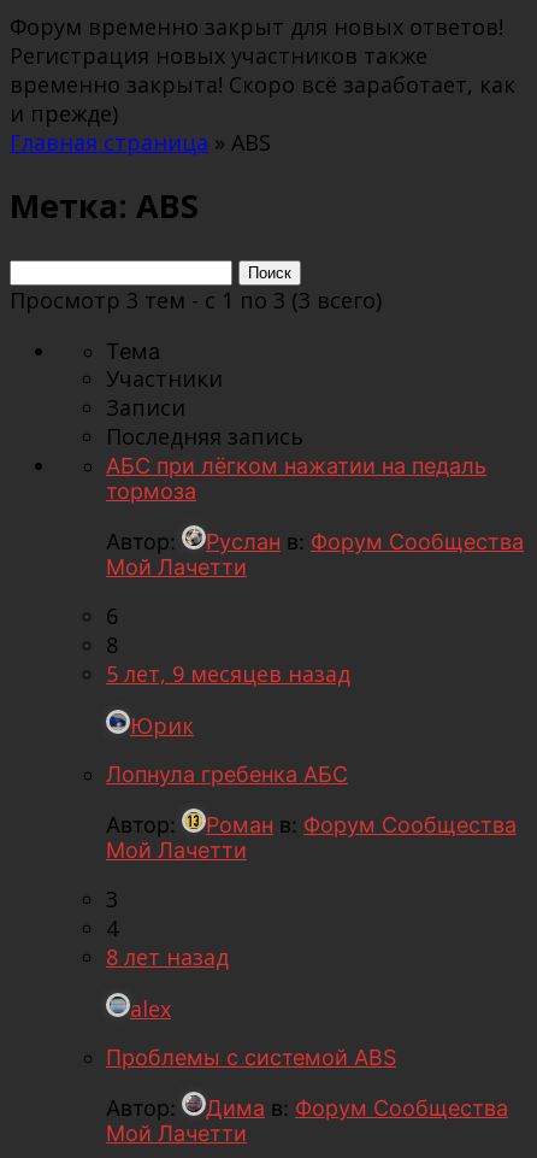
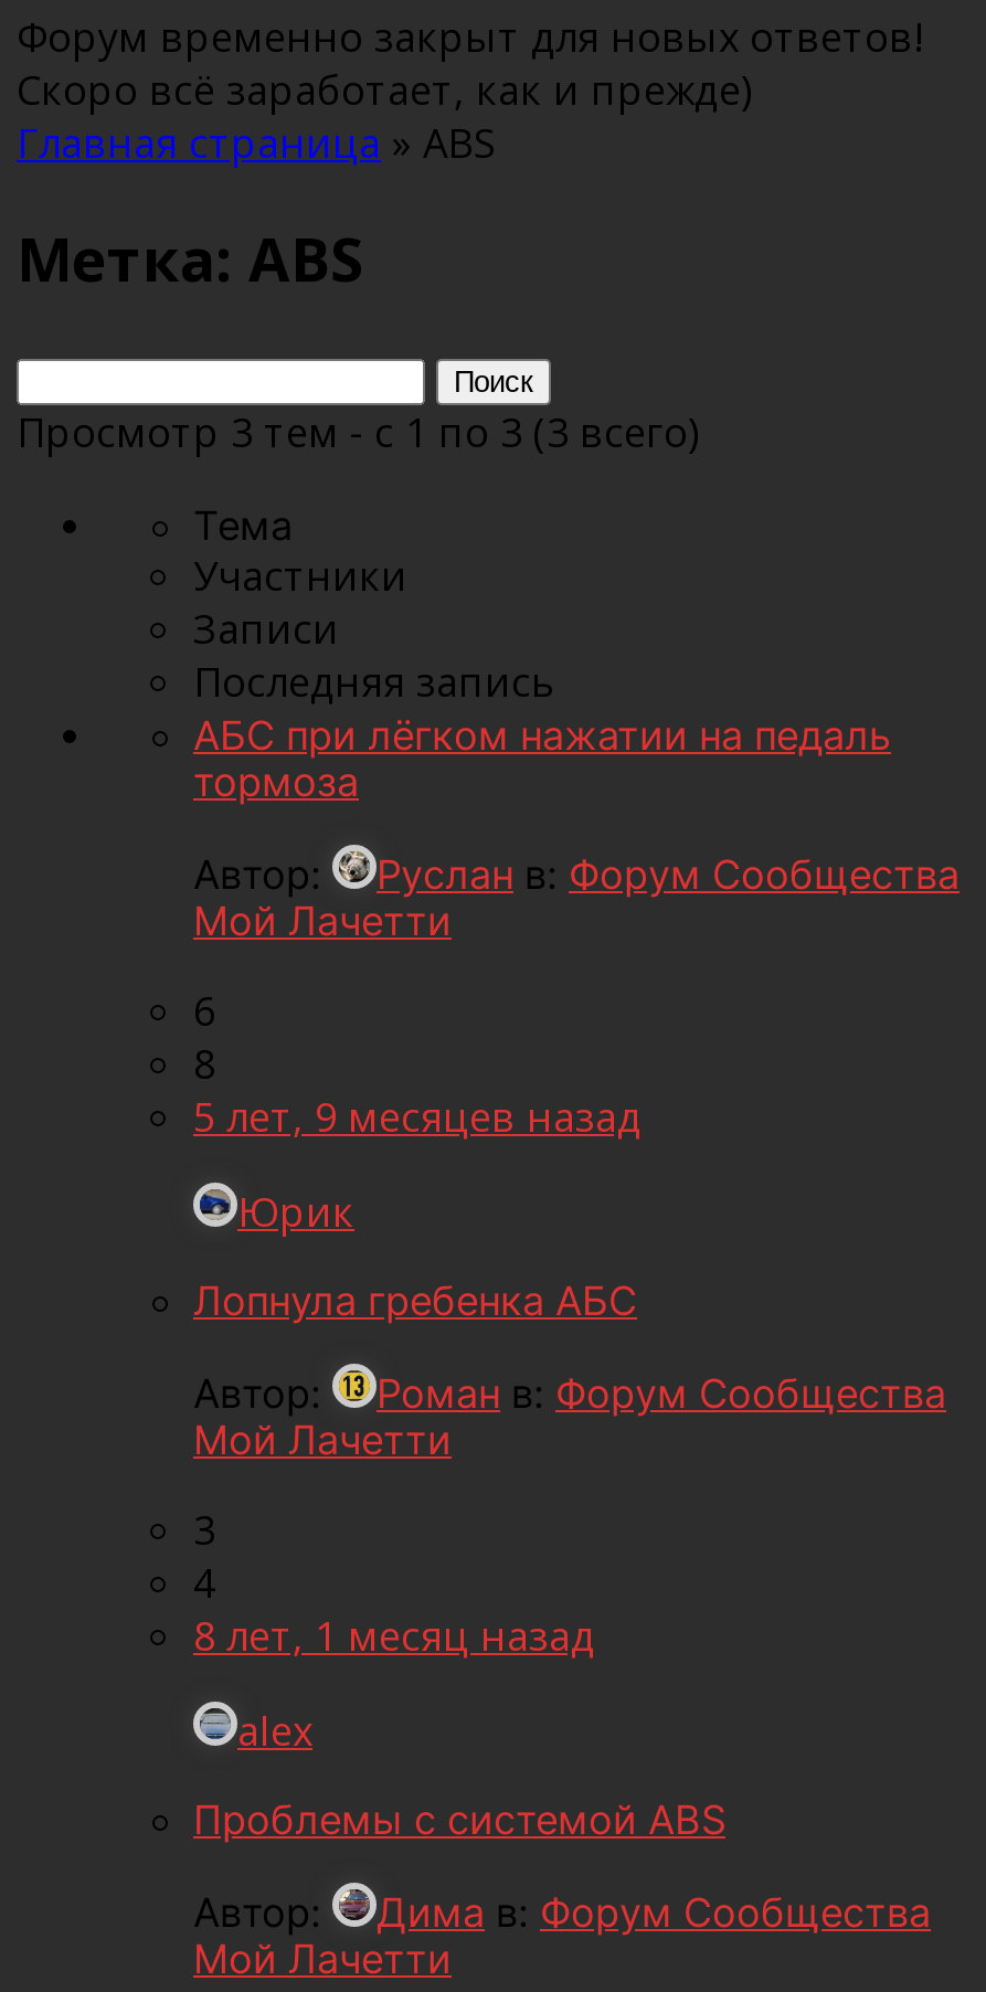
[10,41,515,128] Регистрация новых участников также | временно закрыта! Скоро всё заработает, как | и прежде) -> [17,63,752,116] Скоро всё заработает, как и прежде)
[106,942,229,971] 8 лет назад -> [193,1608,595,1661] 8 лет, 1 месяц назад

